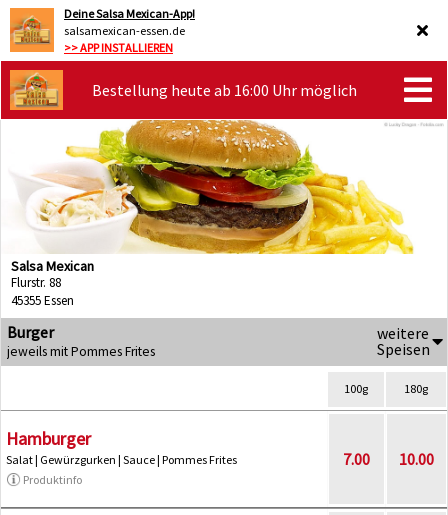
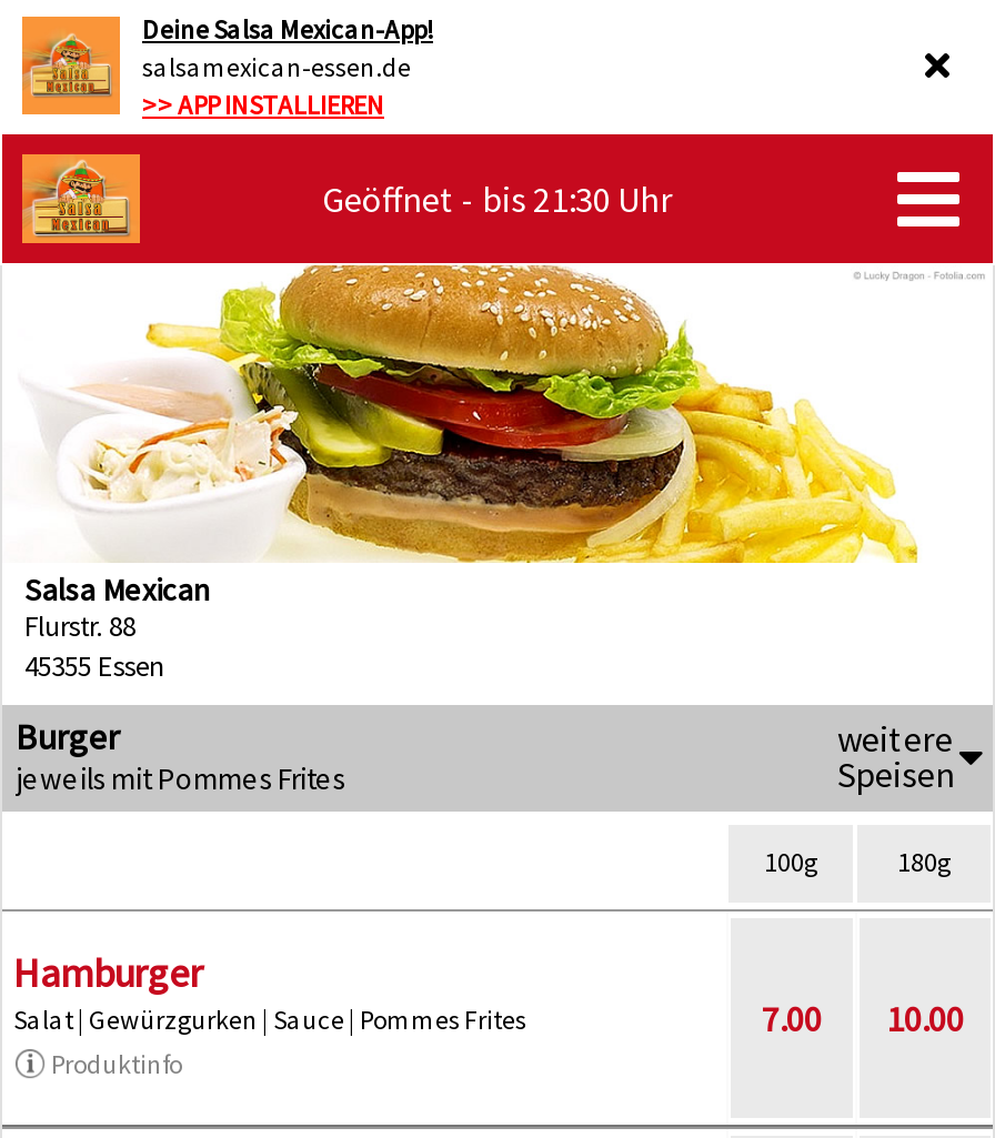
[91,80,356,100] Bestellung heute ab 16:00 Uhr möglich -> [322,177,673,221] Geöffnet - bis 21:30 Uhr

